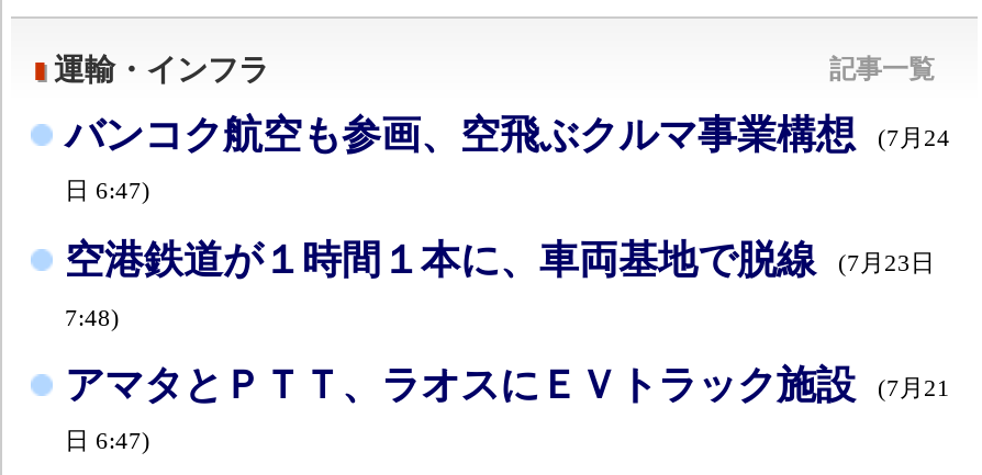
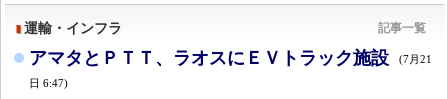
[65,113,950,330] バンコク航空も参画、空飛ぶクルマ事業構想 | (7月24 | 日 6:47) | 空港鉄道が１時間１本に、車両基地で脱線 | (7月23日 | 7:48) -> none

